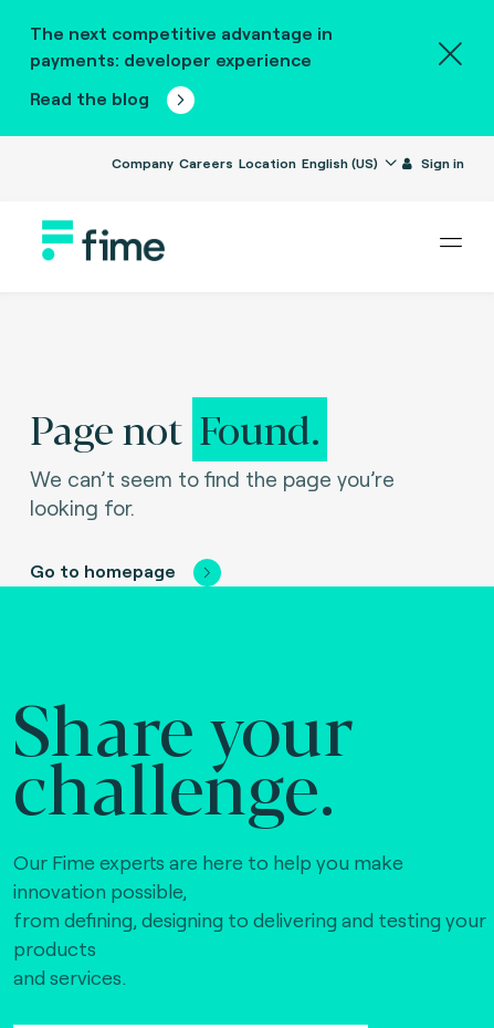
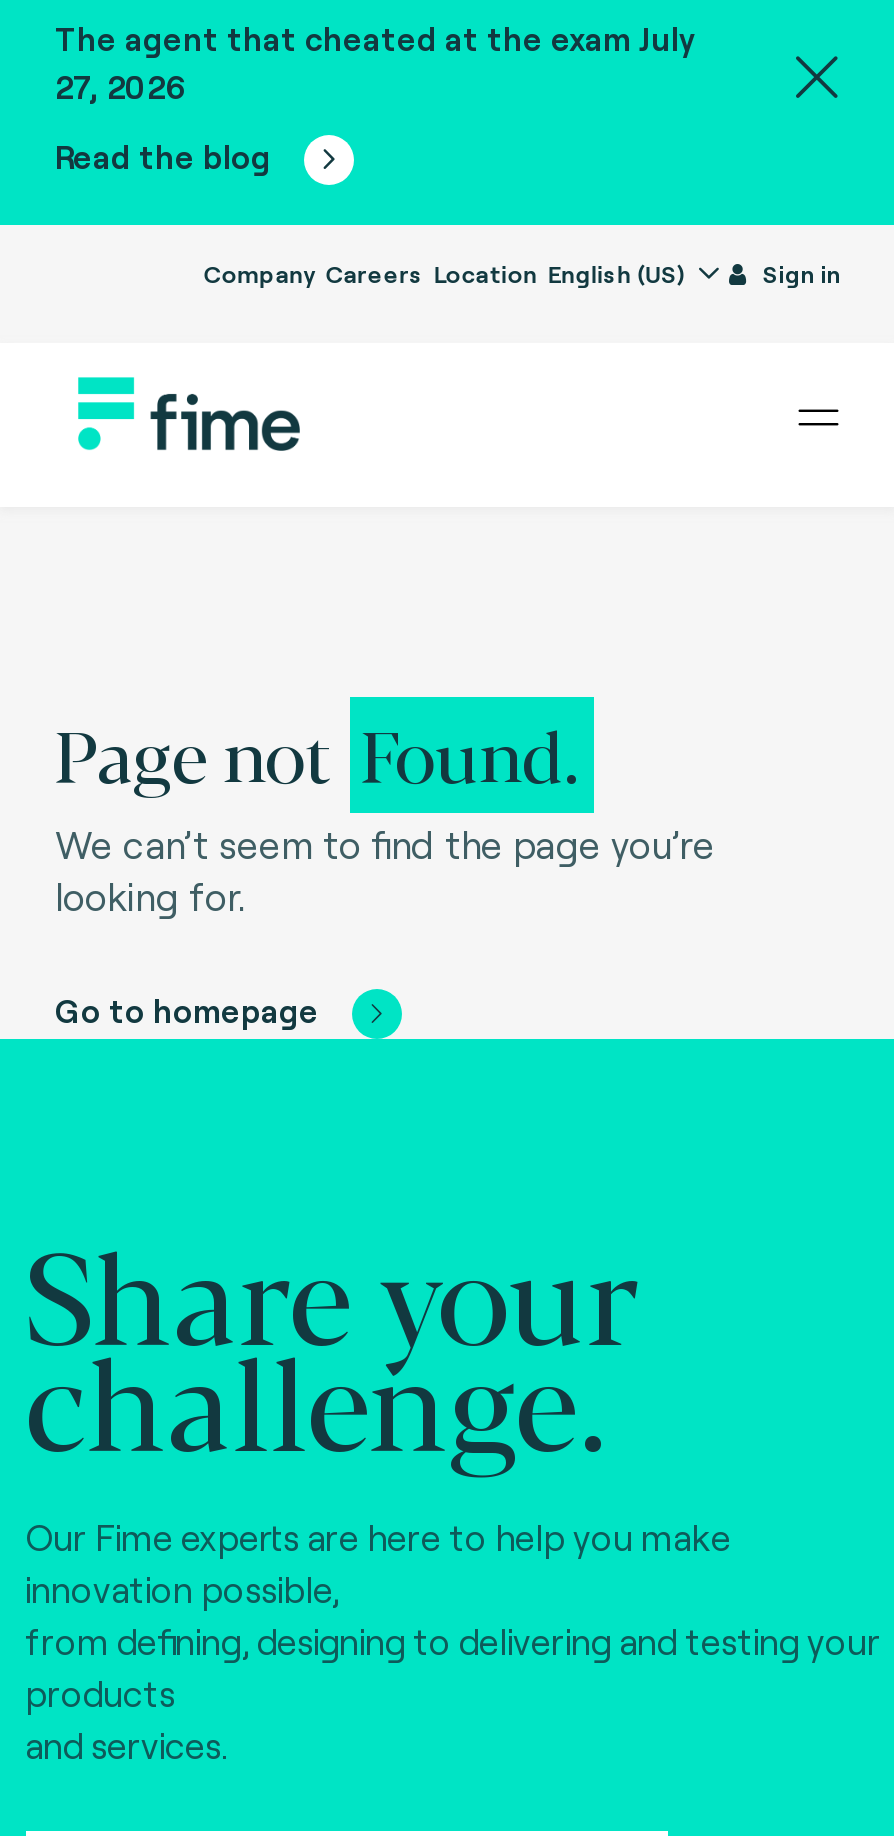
[29,22,332,70] The next competitive advantage in | payments: developer experience -> [55,19,695,105] The agent that cheated at the exam July | 27, 2026

